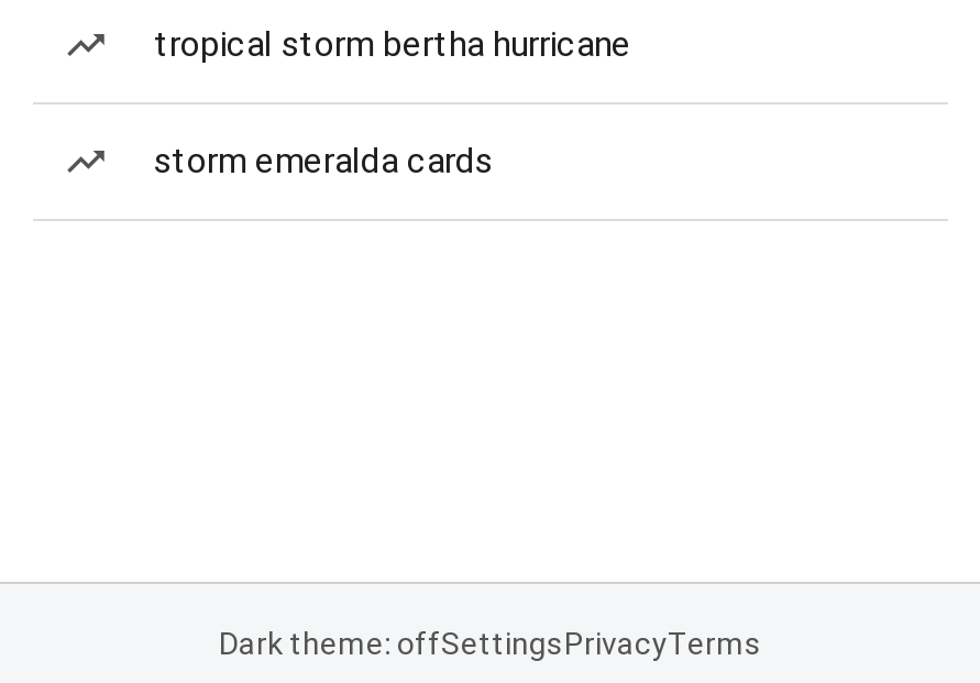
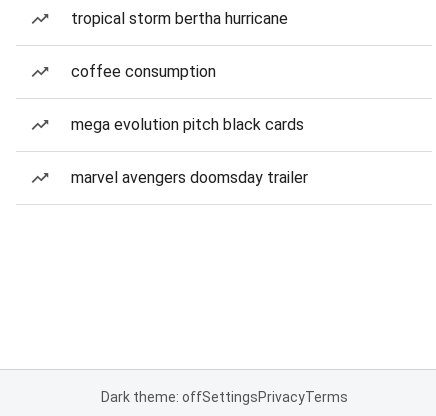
[154,140,493,181] storm emeralda cards -> [71,62,308,187] coffee consumption | mega evolution pitch black cards | marvel avengers doomsday trailer

